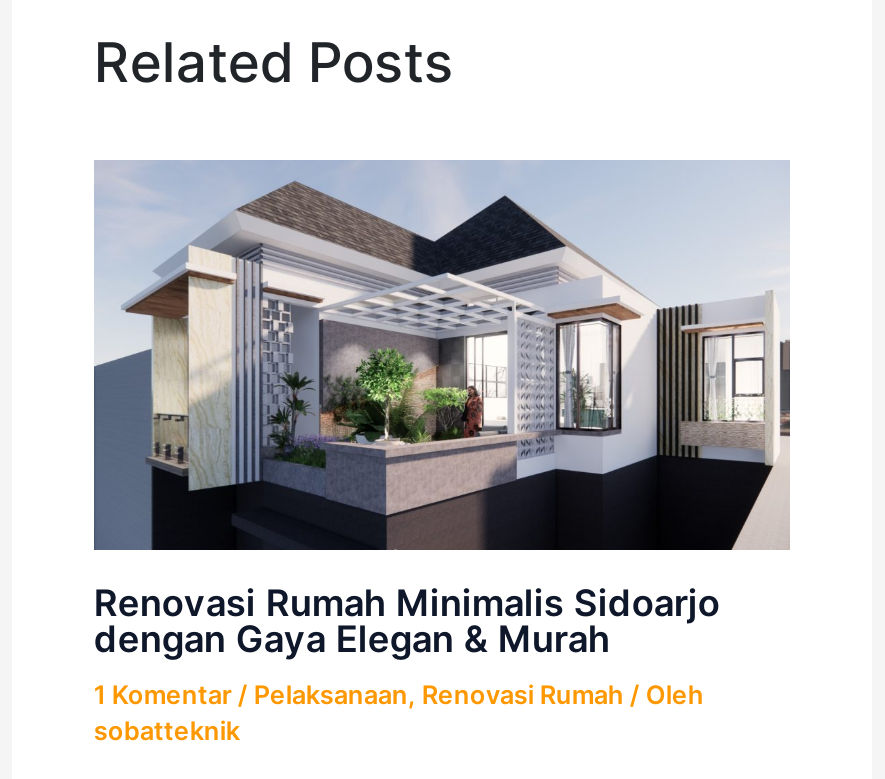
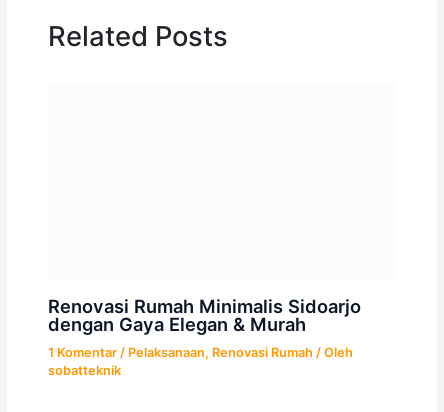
[92,160,792,552] [image] -> none

